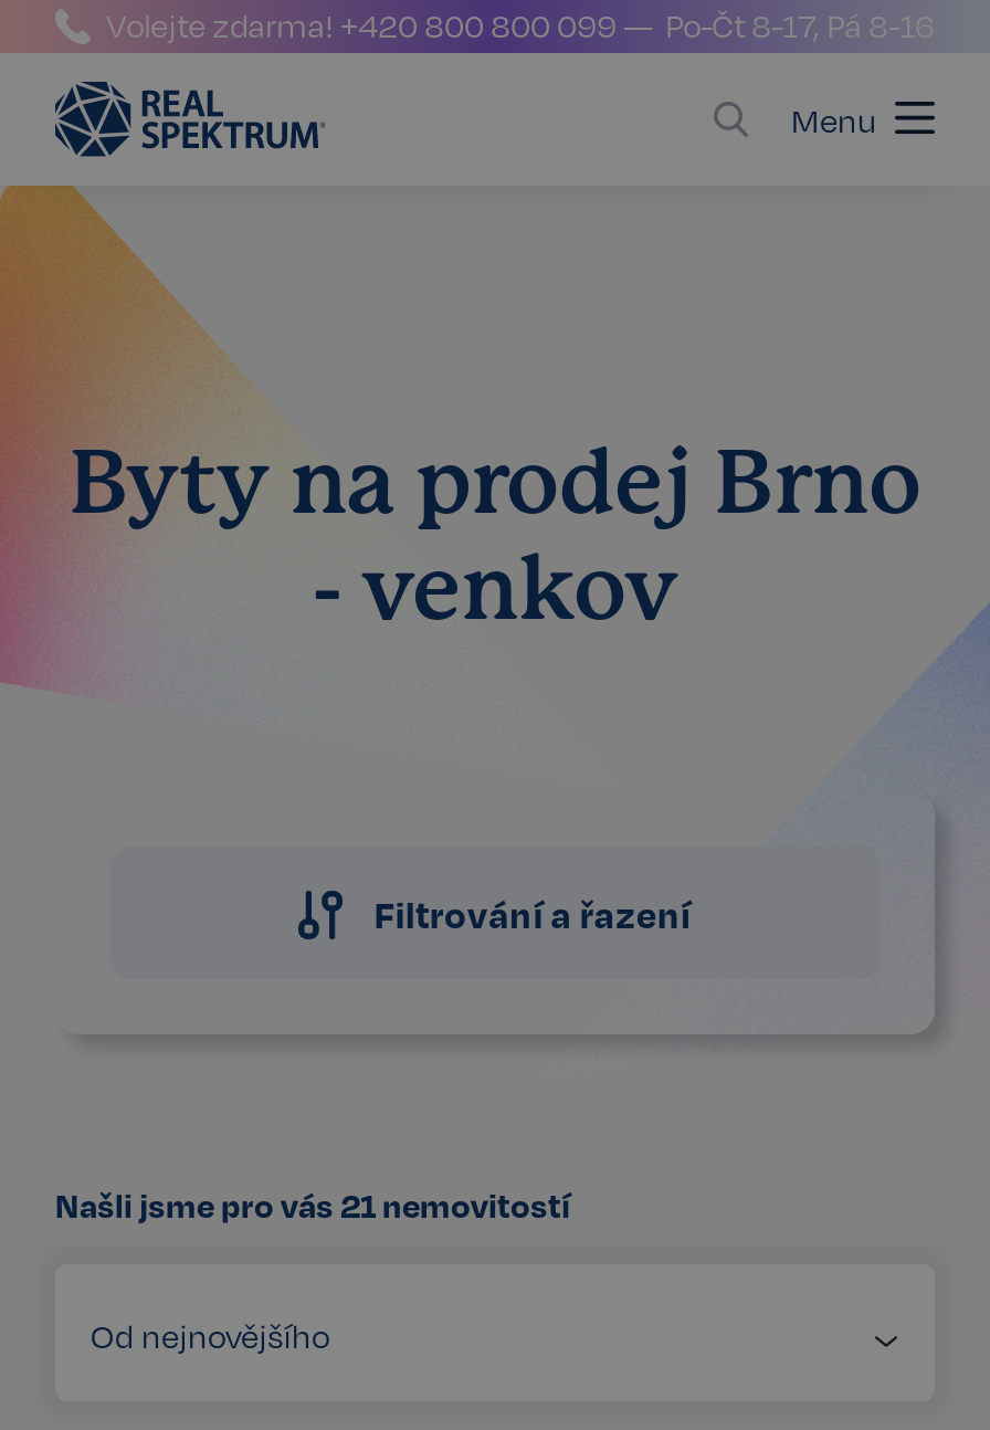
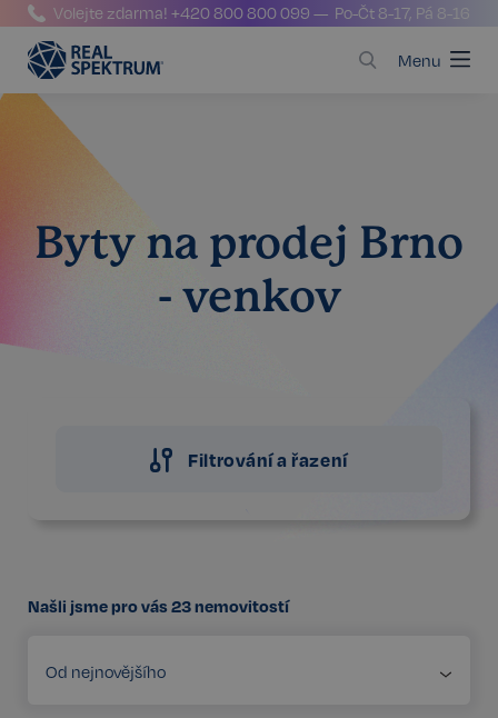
[55,1185,570,1227] Našli jsme pro vás 21 nemovitostí -> [28,596,289,617] Našli jsme pro vás 23 nemovitostí

